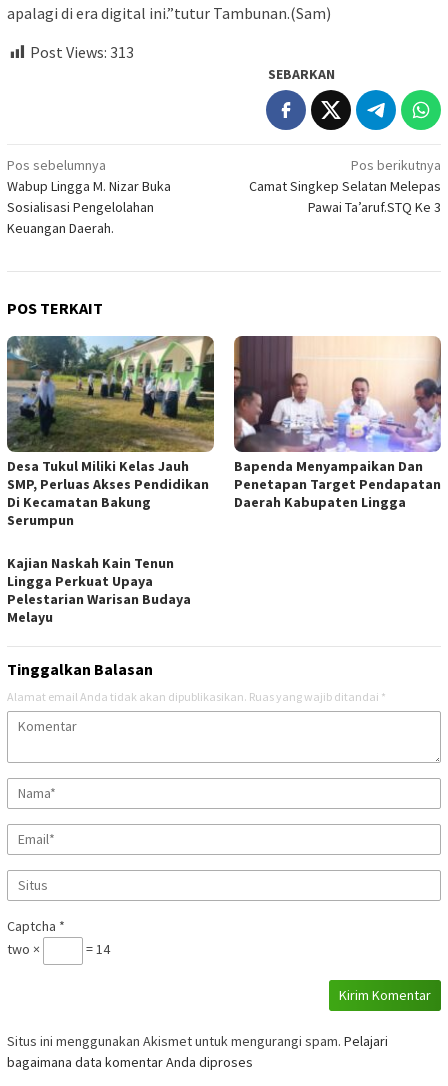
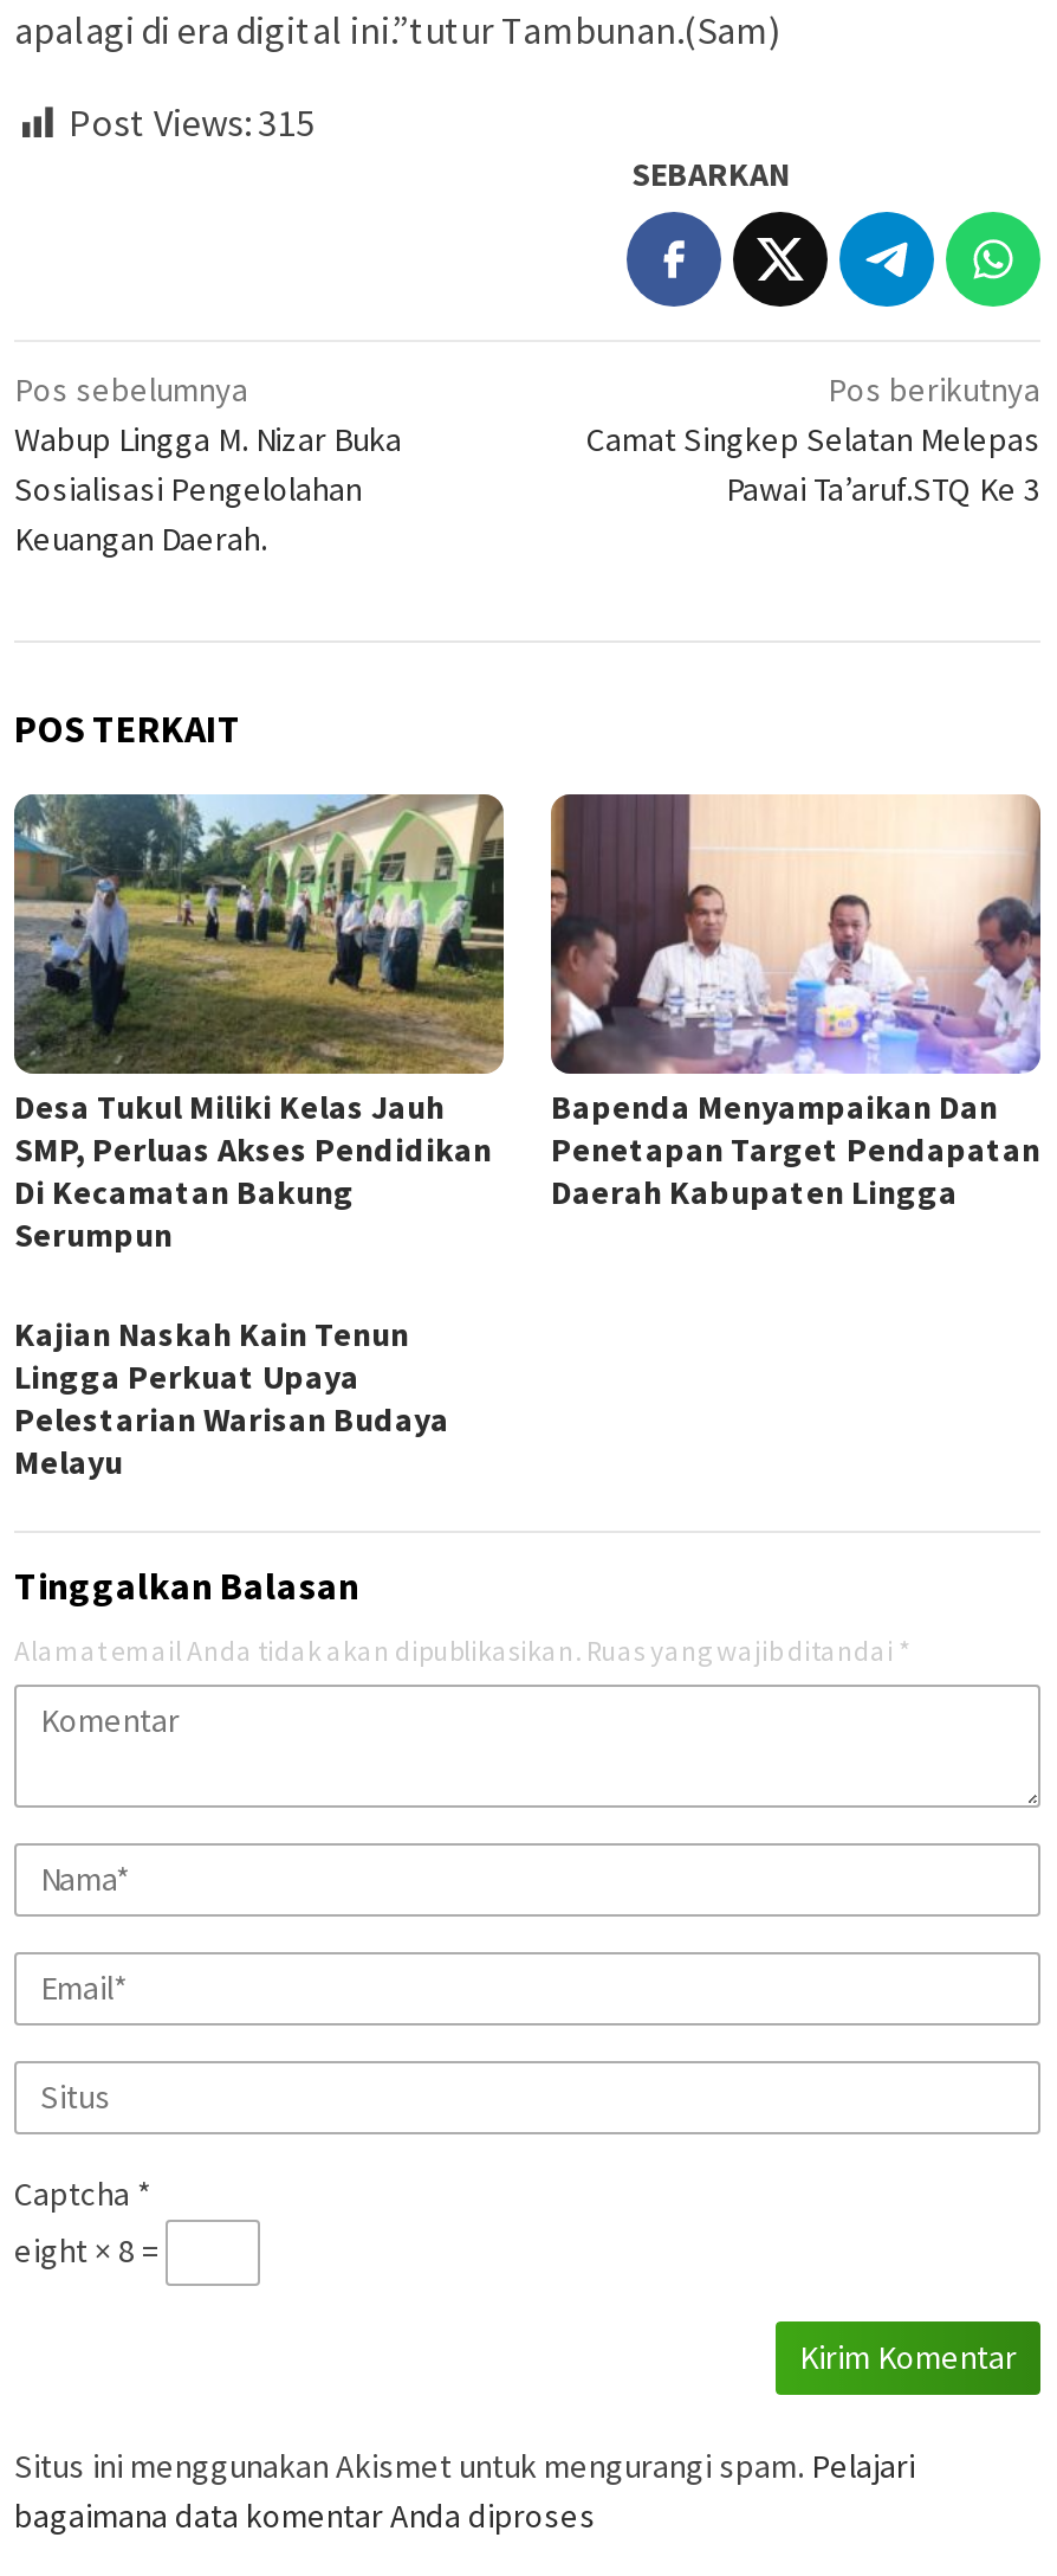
[30,42,134,62] Post Views: 313 -> [69,99,314,146] Post Views: 315
[7,940,110,958] two × | = 14 -> [14,2228,166,2271] eight × 8 =

